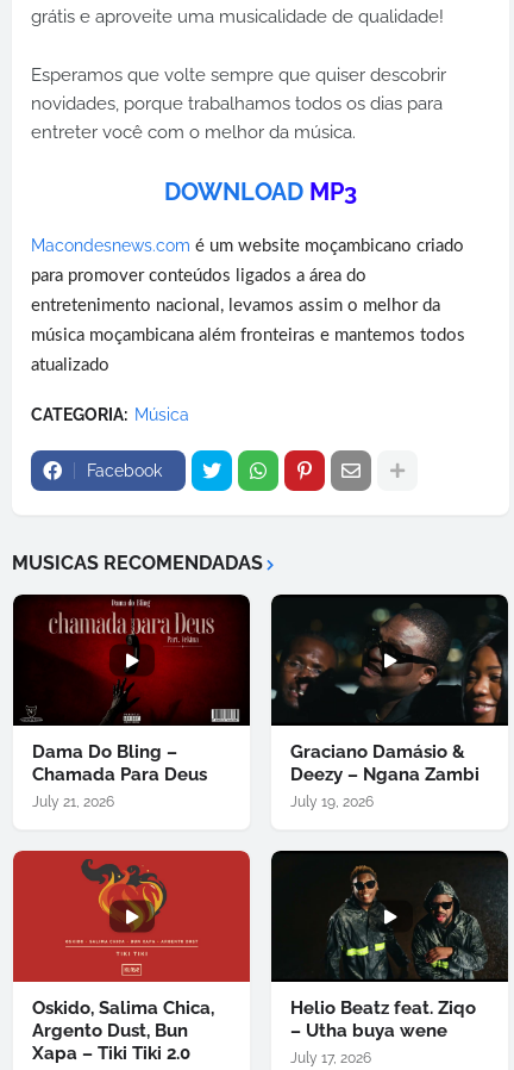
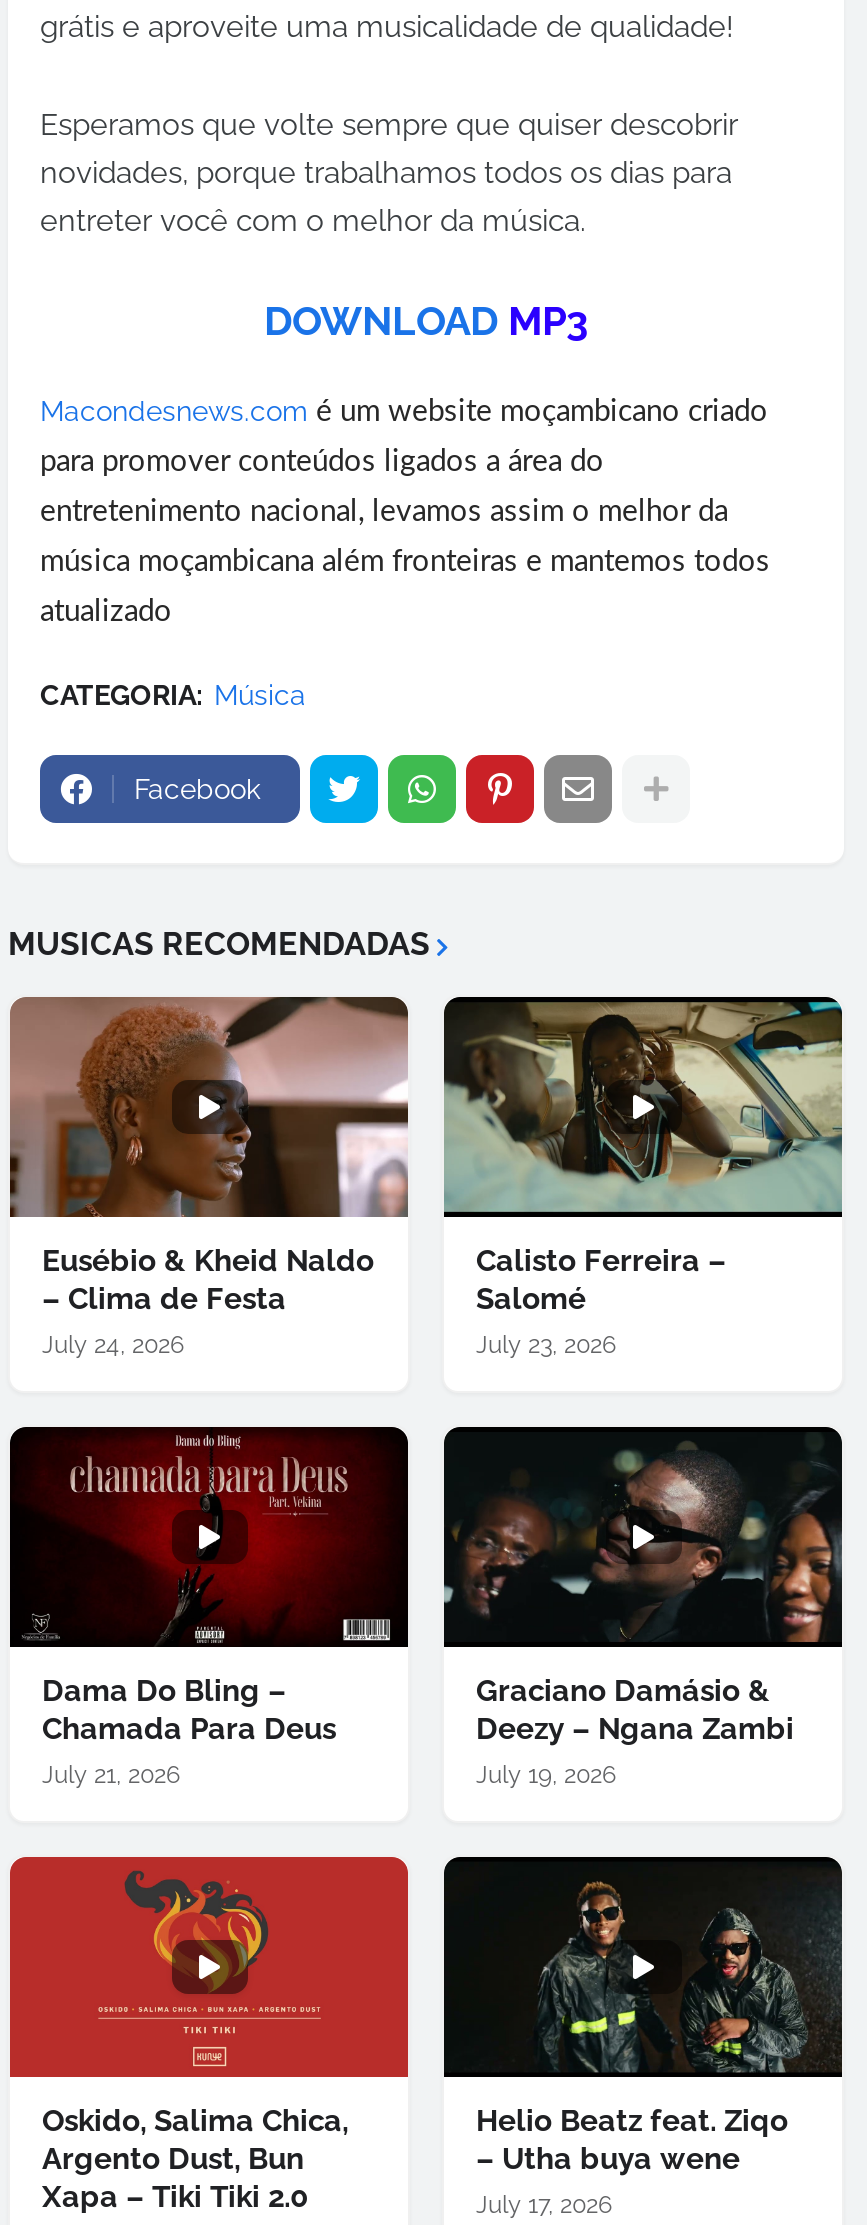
none -> [8,995,410,1359] [image] | Eusébio & Kheid Naldo | – Clima de Festa | July 24, 2026
none -> [444,1001,844,1359] [image] | Calisto Ferreira – | Salomé | July 23, 2026

